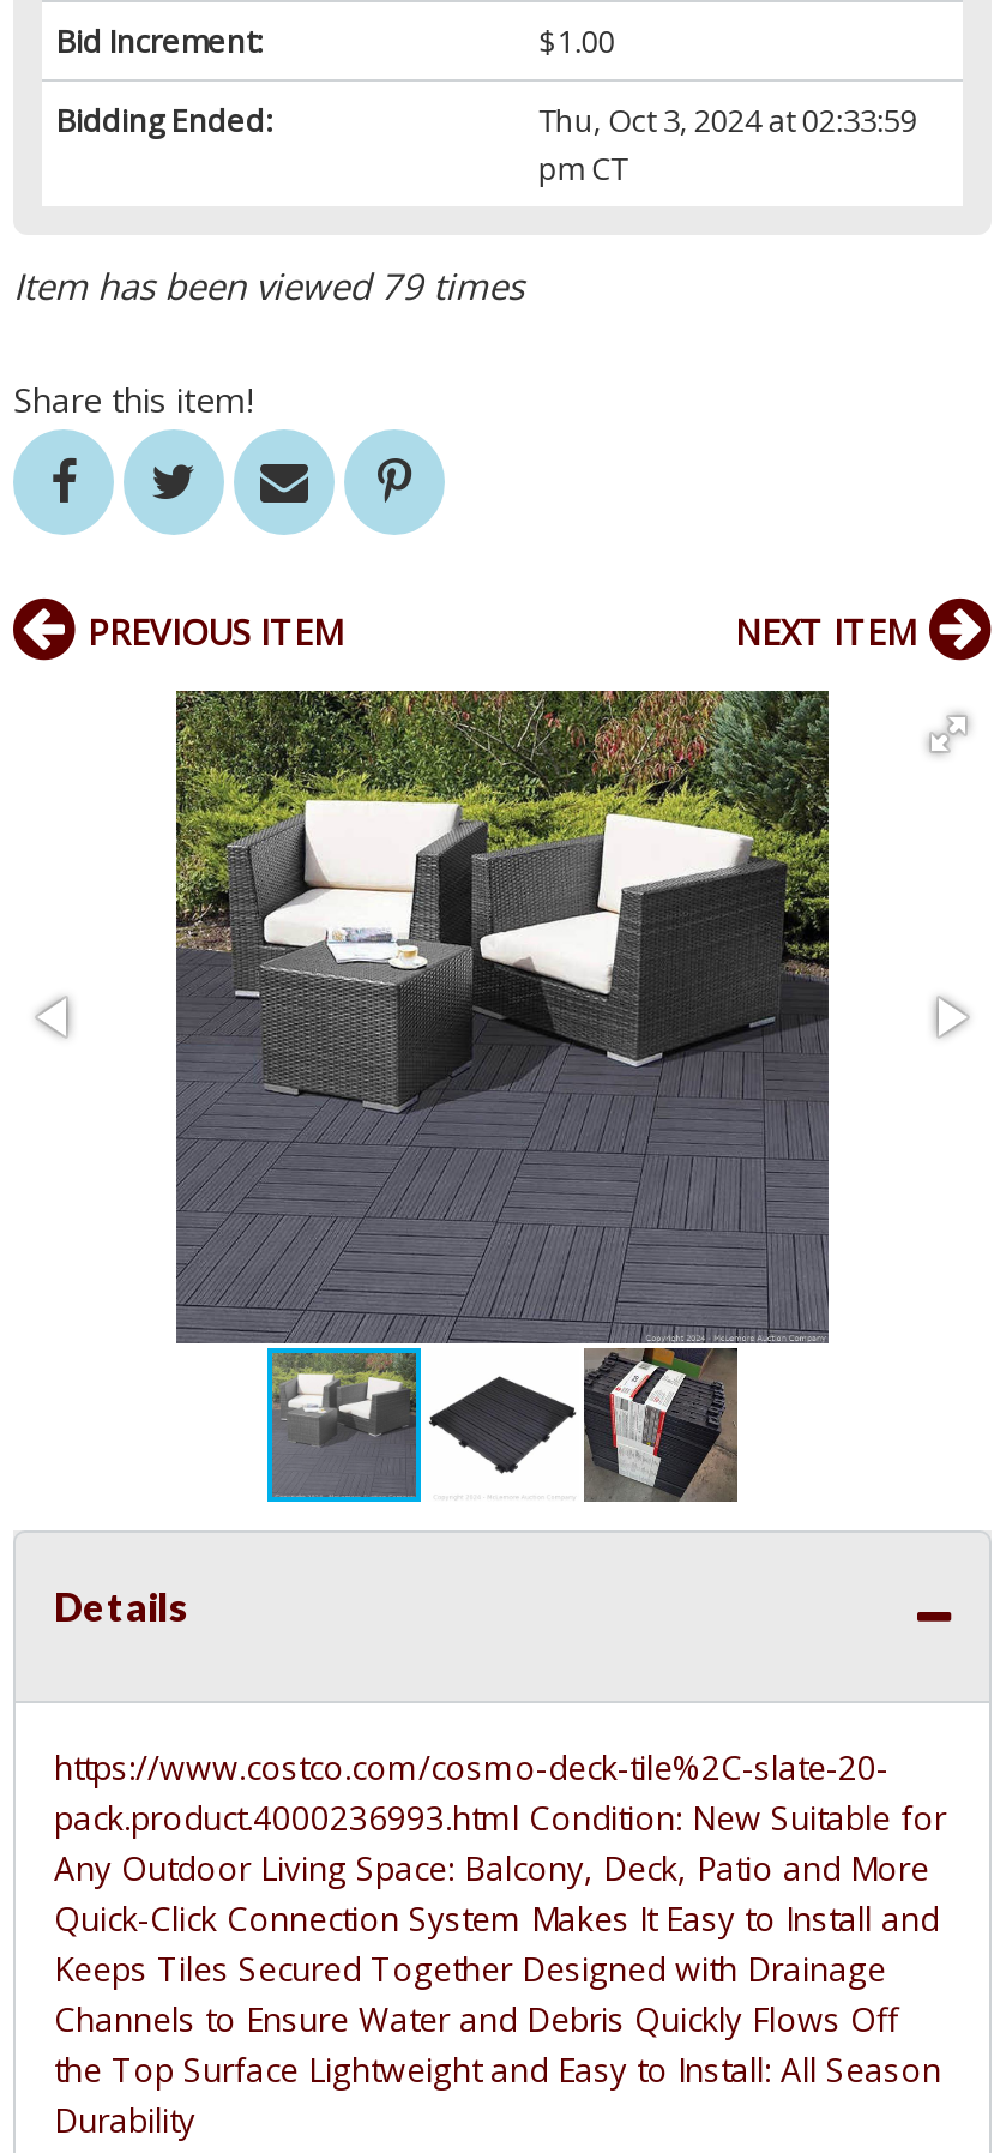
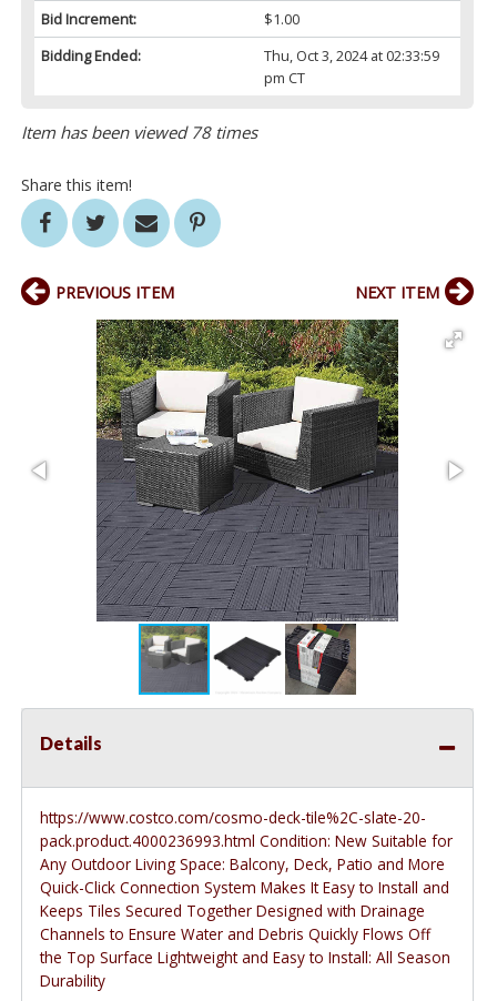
[13,262,524,310] Item has been viewed 79 times -> [21,121,257,143] Item has been viewed 78 times

